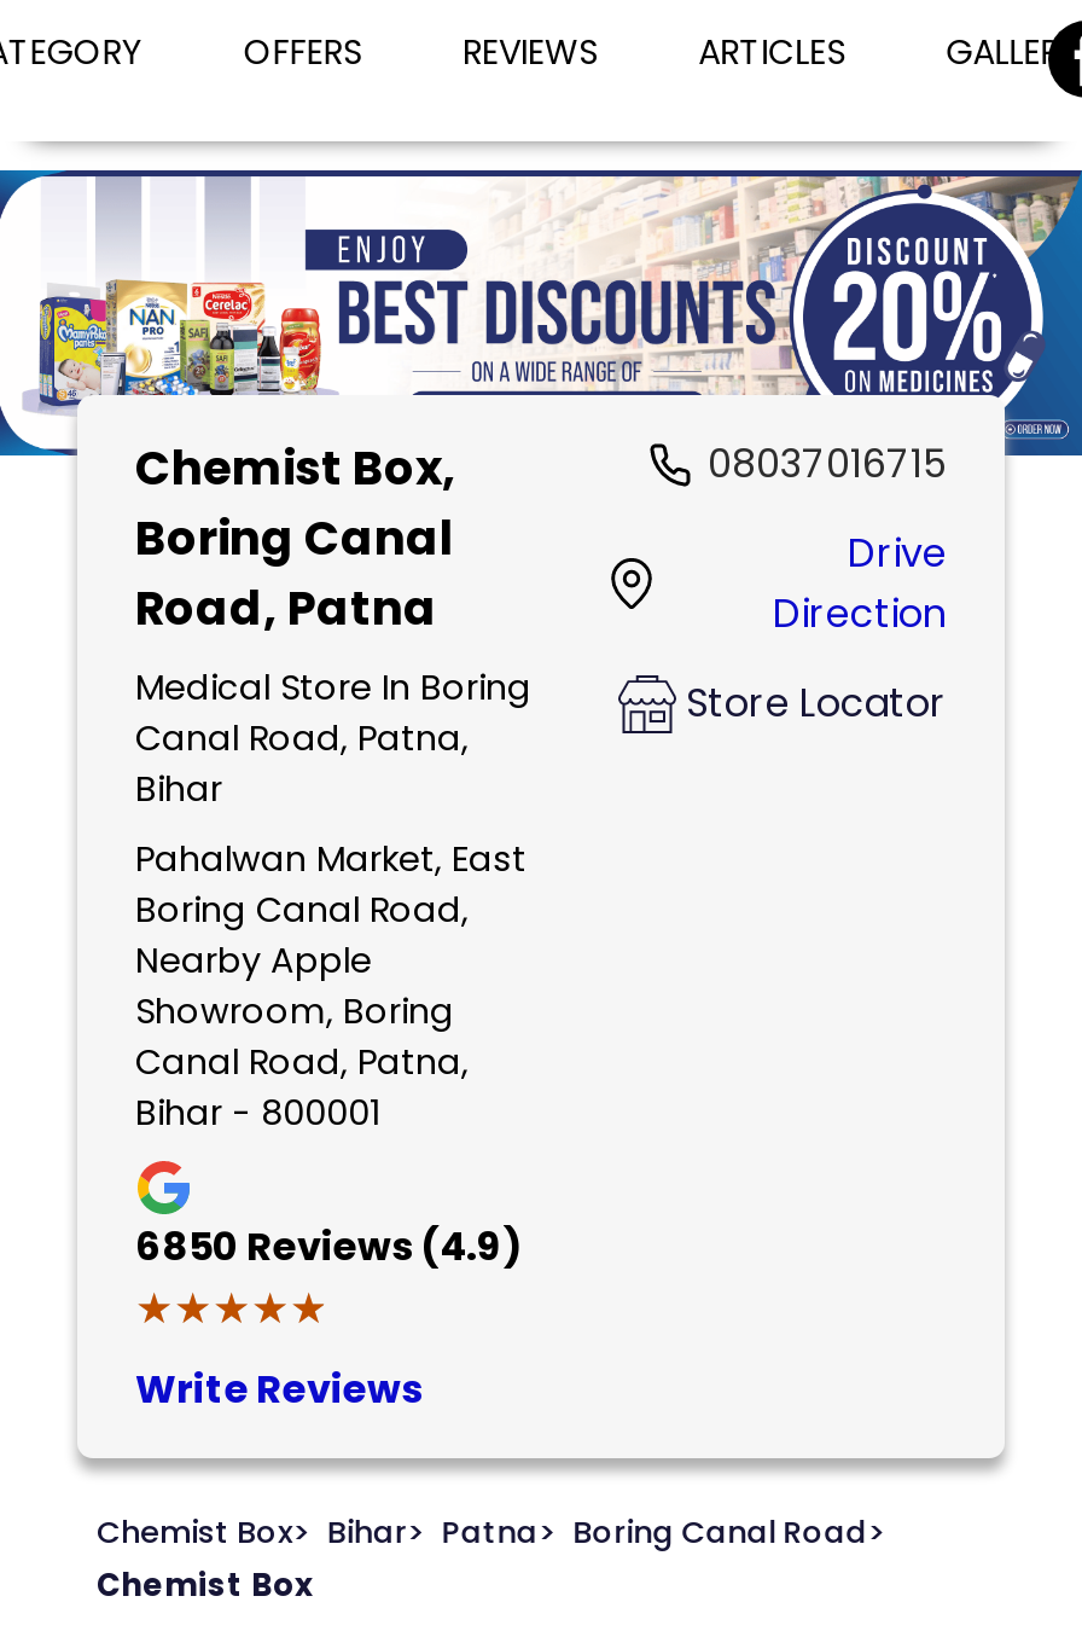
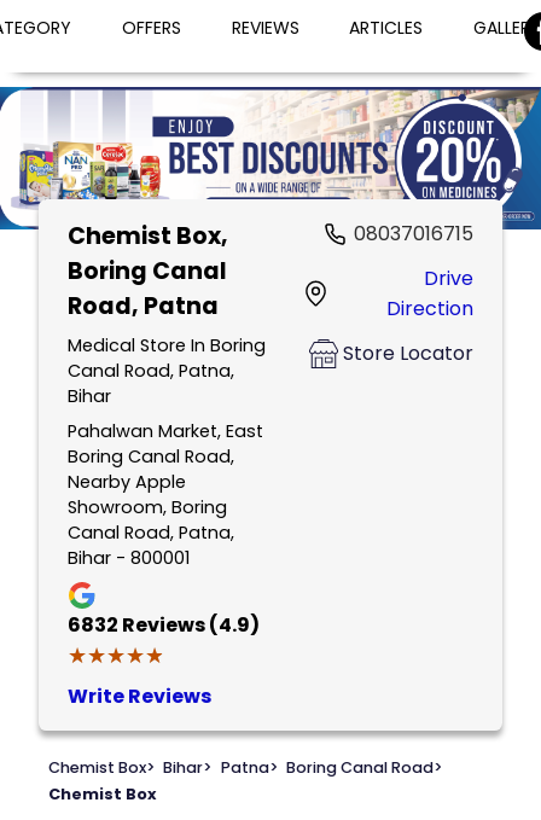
[135,1220,522,1275] 6850 Reviews (4.9) -> [68,611,260,639] 6832 Reviews (4.9)

